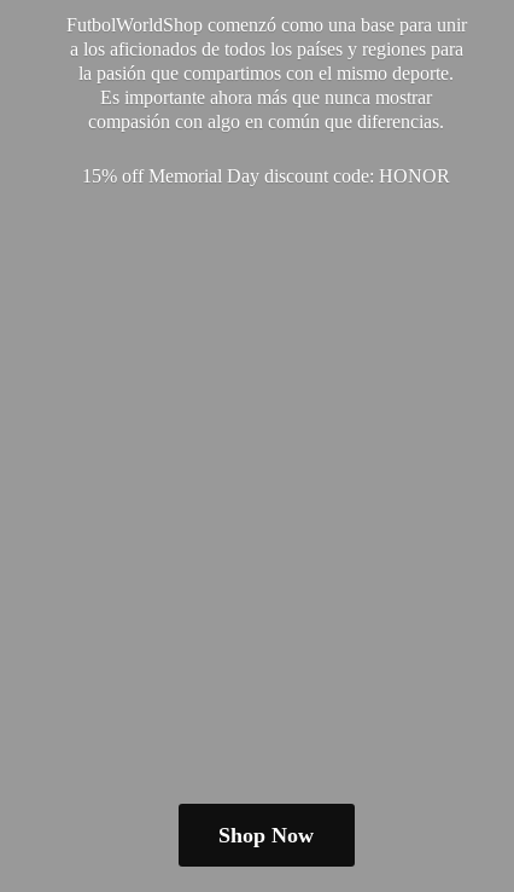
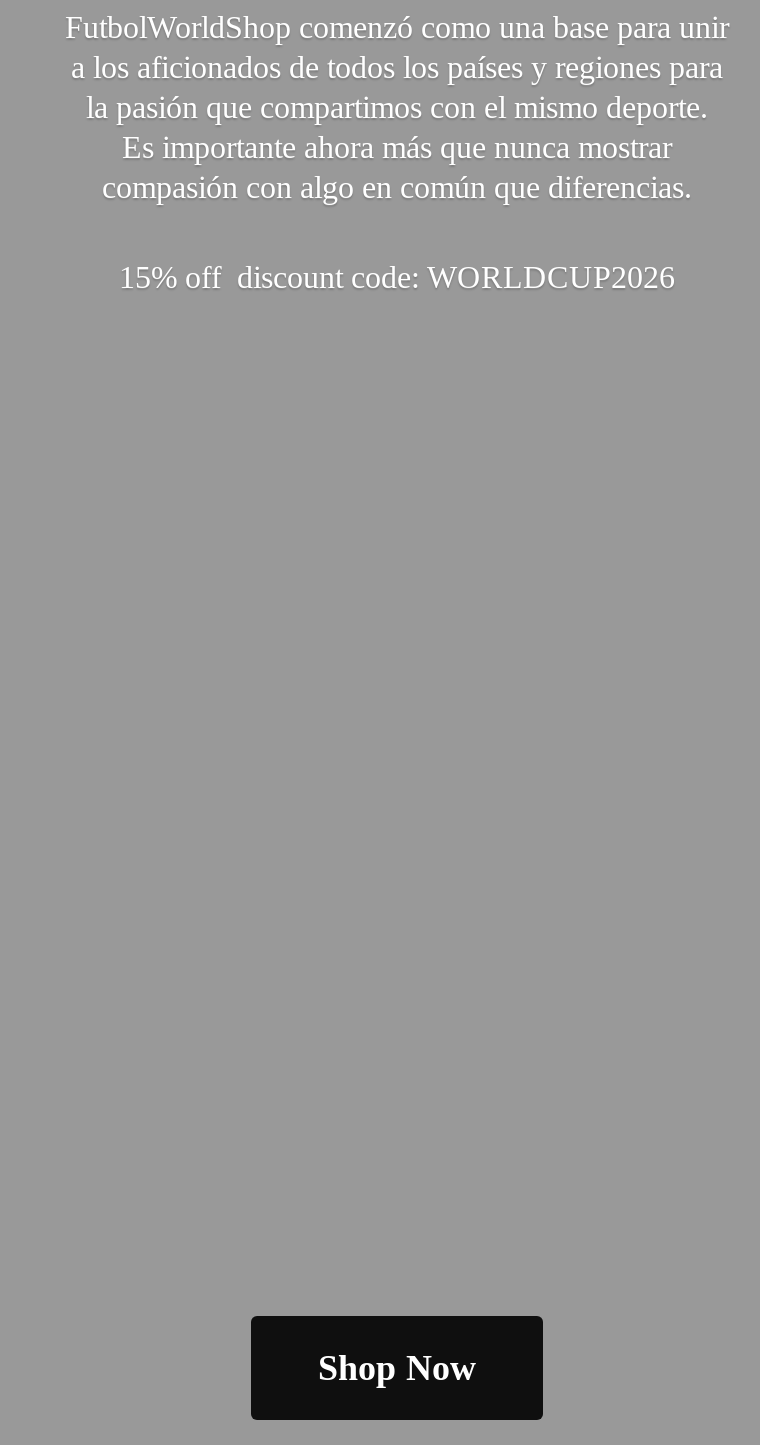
[83,166,451,186] 15% off Memorial Day discount code: HONOR -> [119,261,675,295] 15% off discount code: WORLDCUP2026

